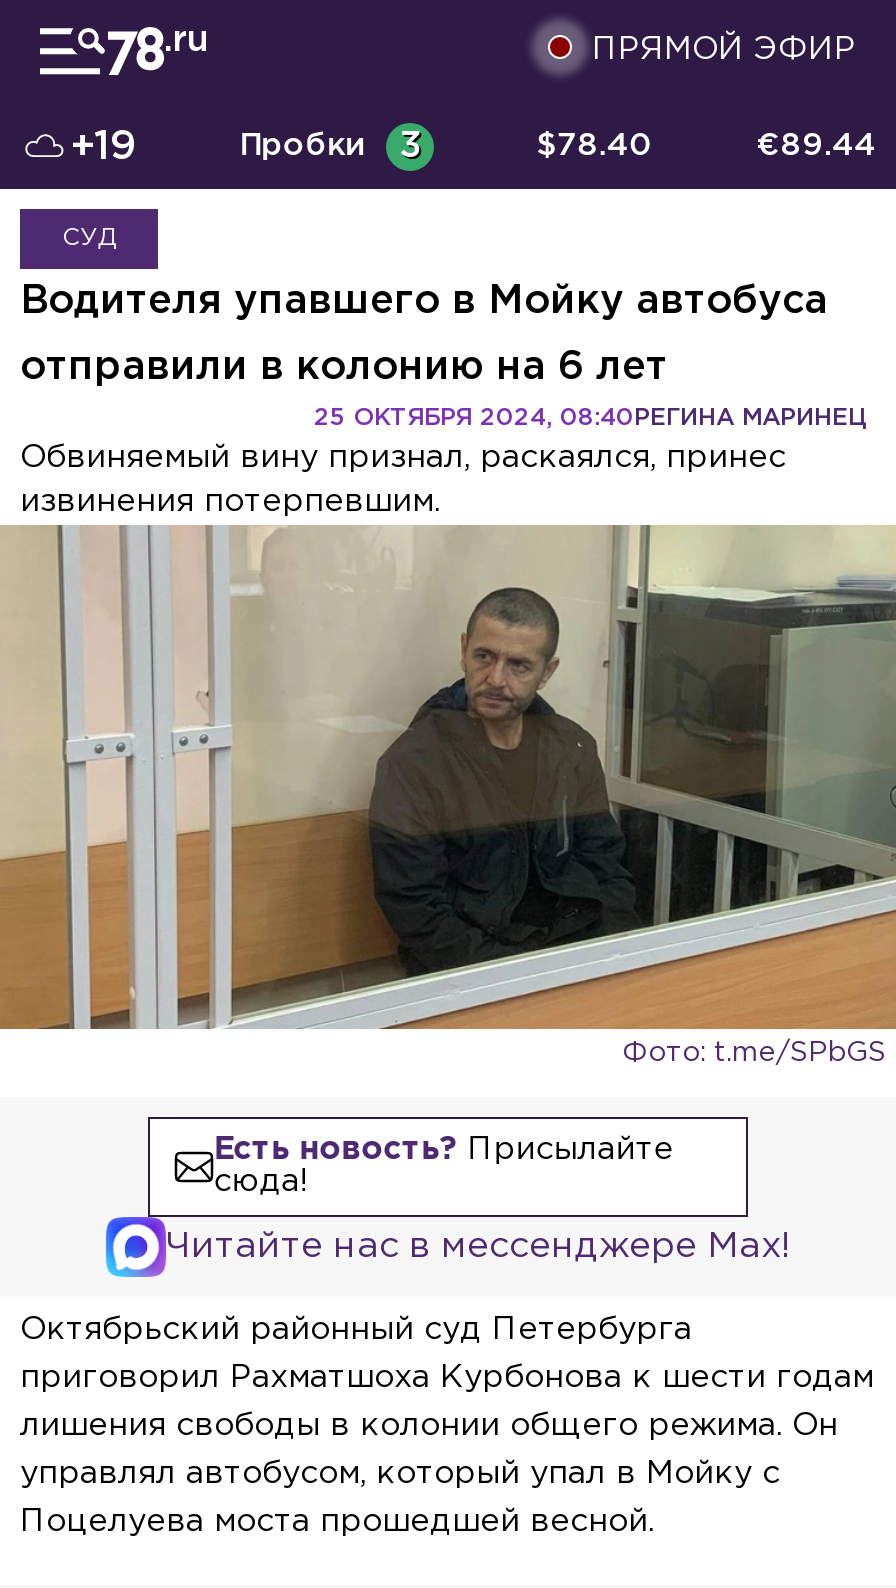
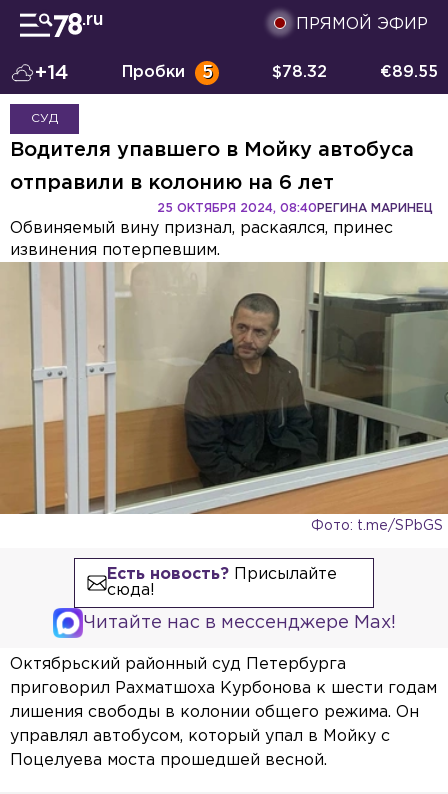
[70,129,136,165] +19 -> [35,64,69,82] +14
[239,131,419,163] Пробки 3 -> [122,65,212,81] Пробки 5
[537,131,653,161] $78.40 -> [272,65,327,80] $78.32
[756,131,876,161] €89.44 -> [380,65,438,80] €89.55

